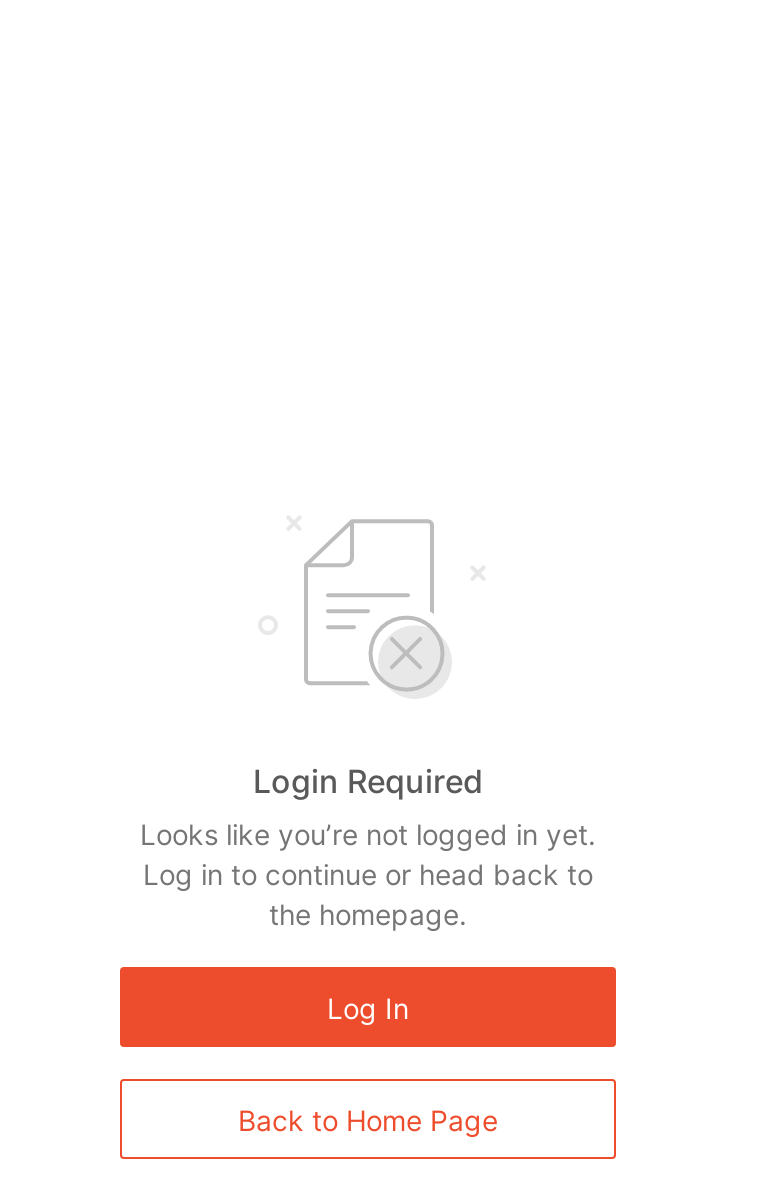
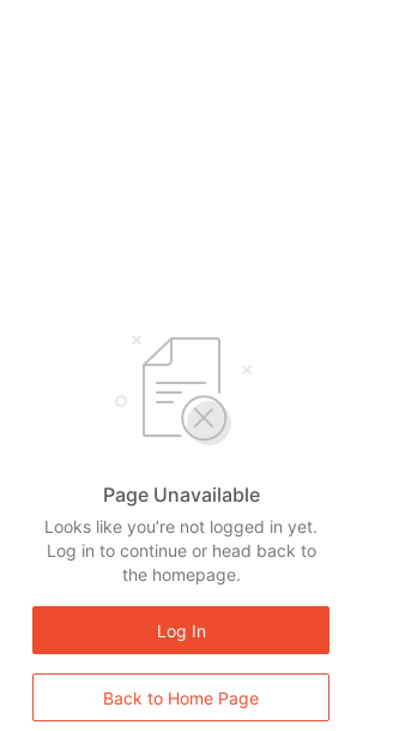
[253,761,483,801] Login Required -> [102,483,259,507] Page Unavailable

